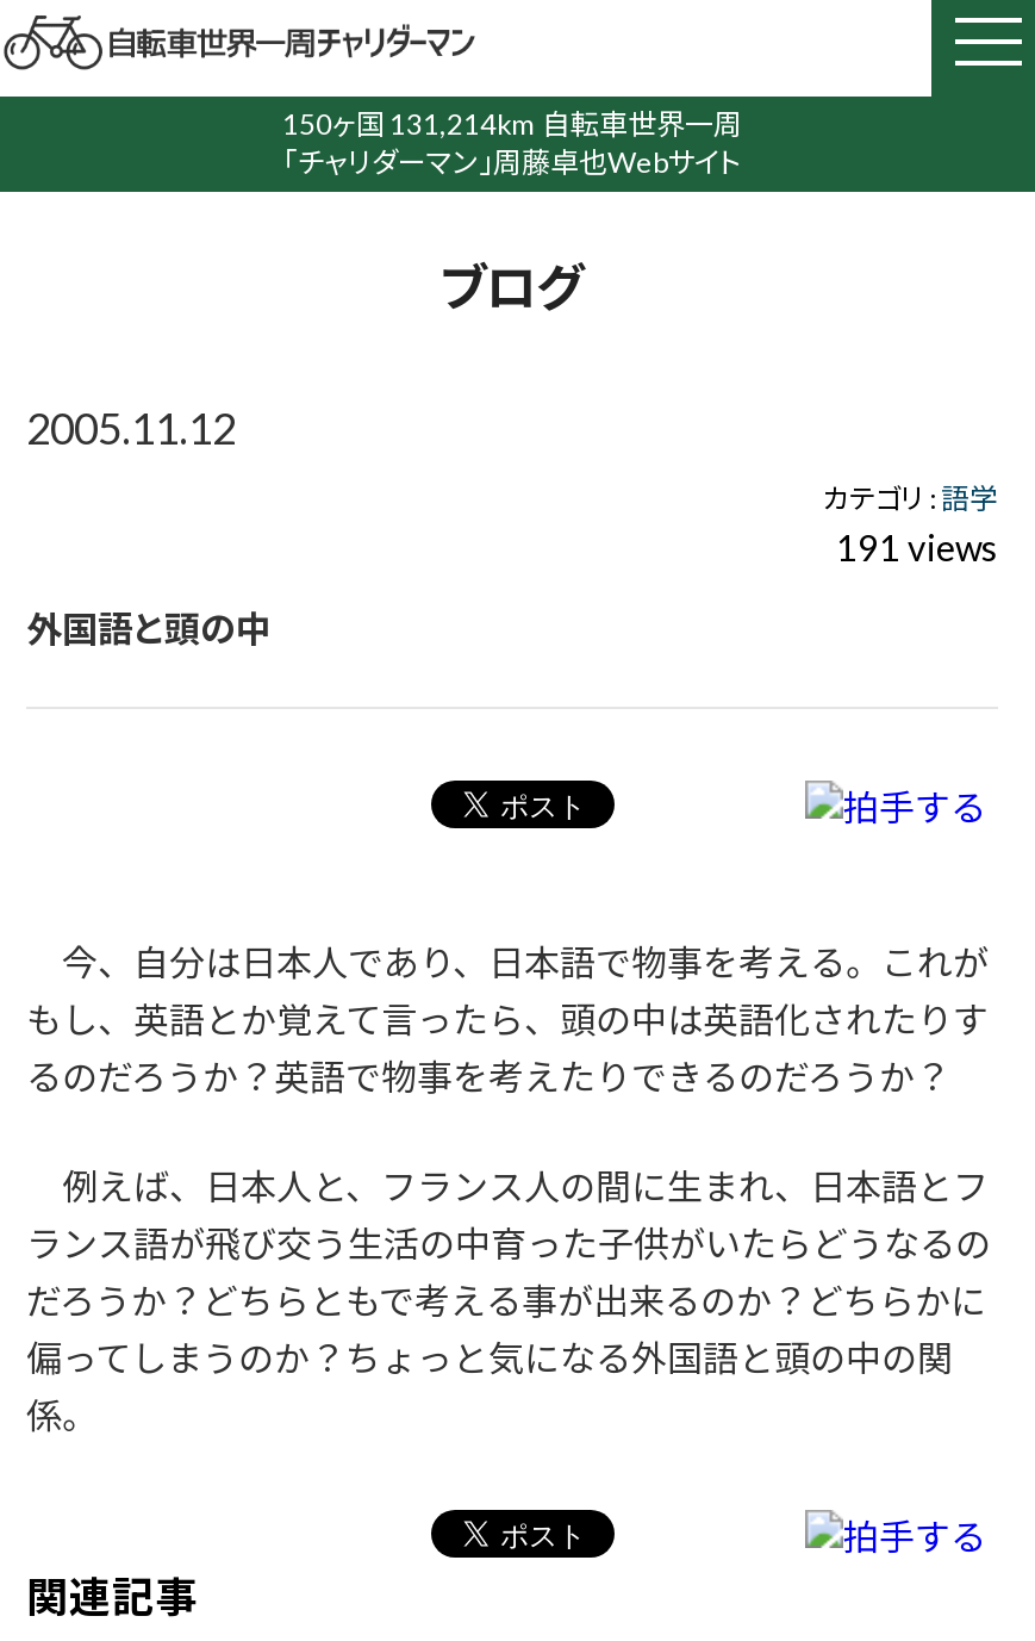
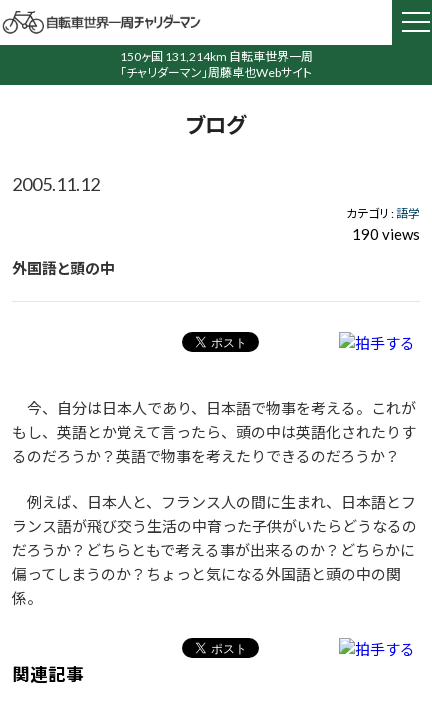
[836,526,998,568] 191 views -> [352,225,420,243] 190 views

